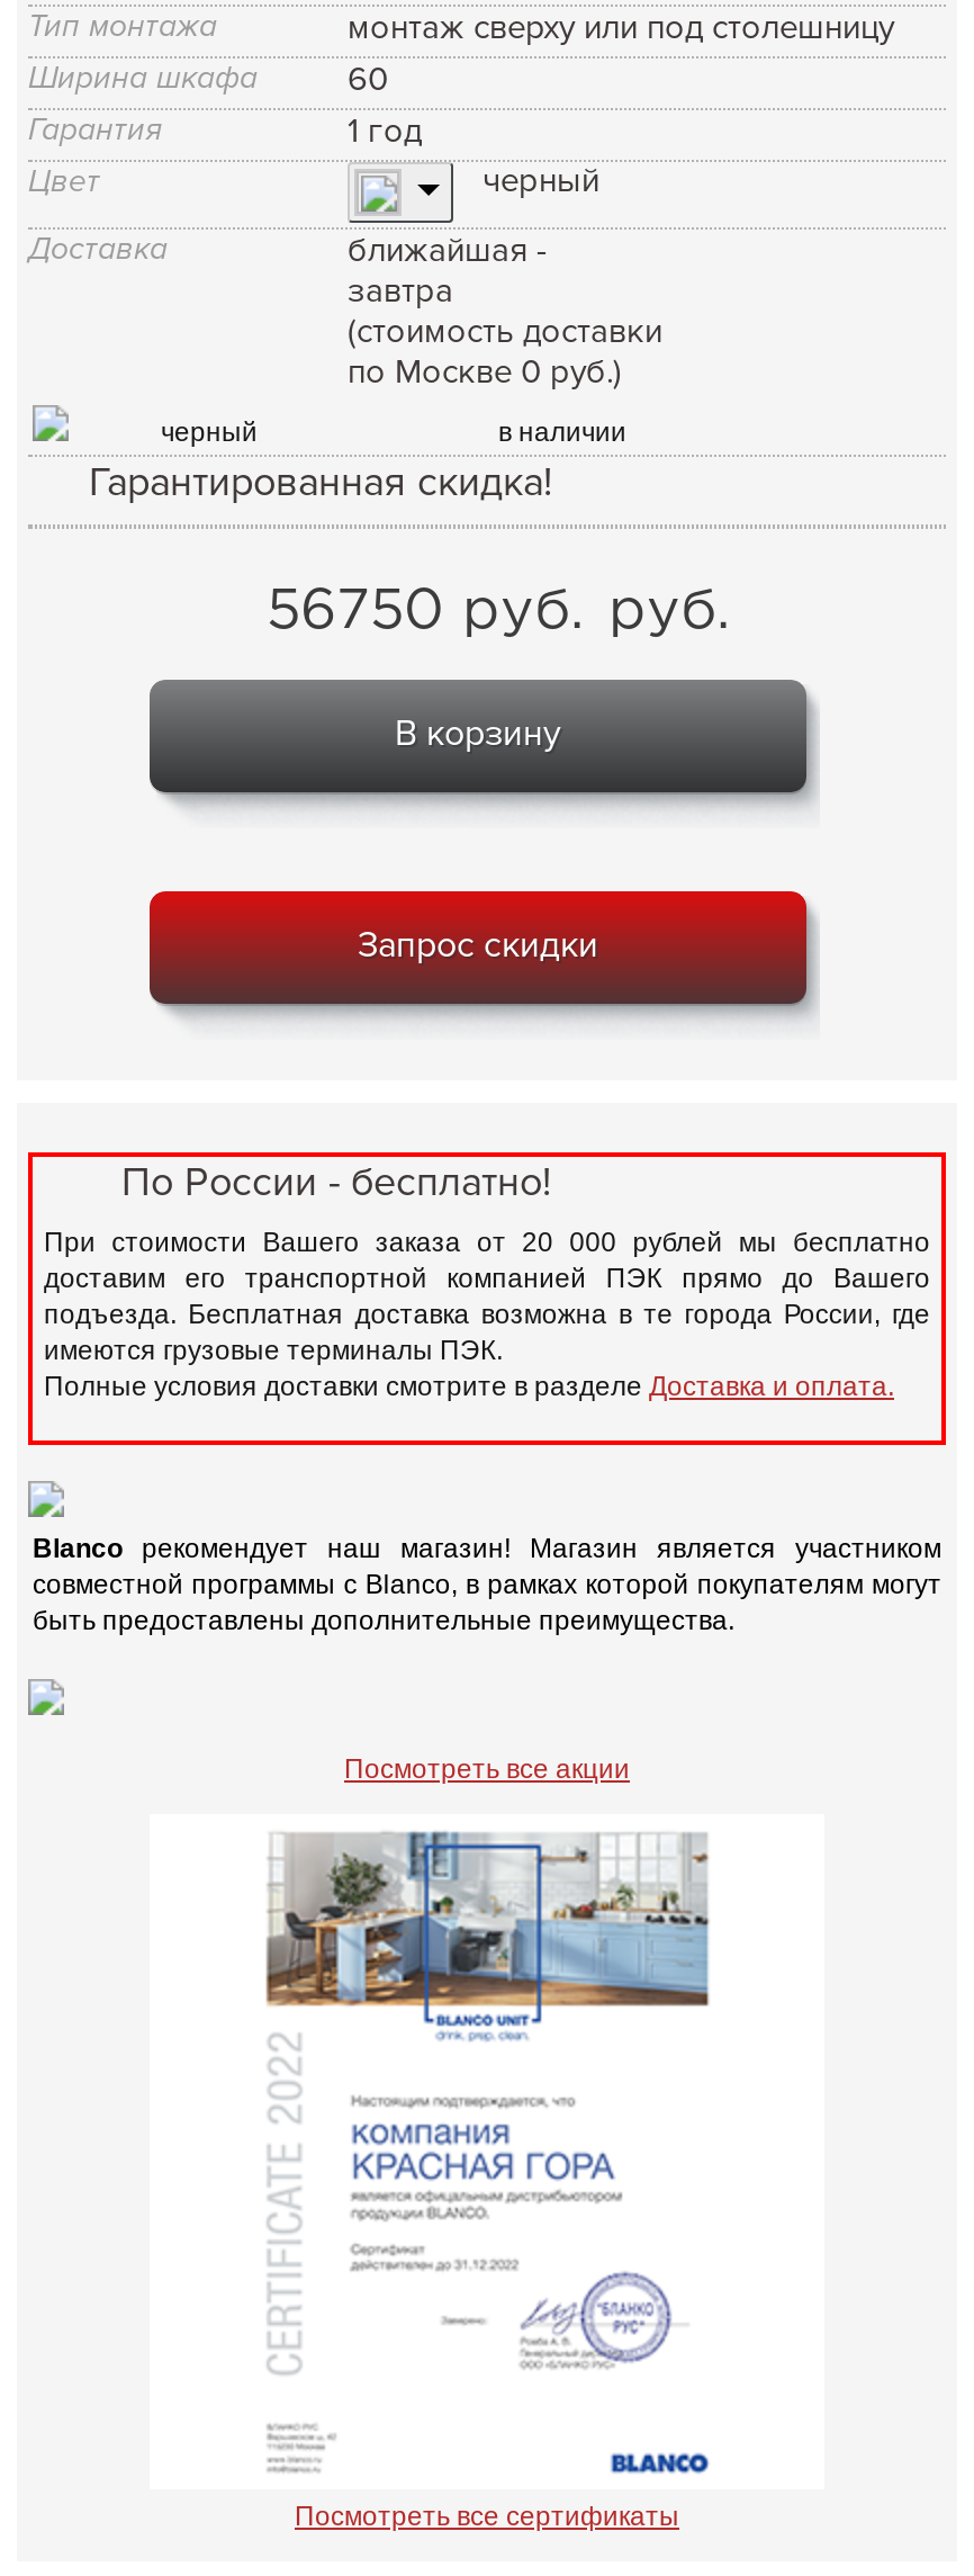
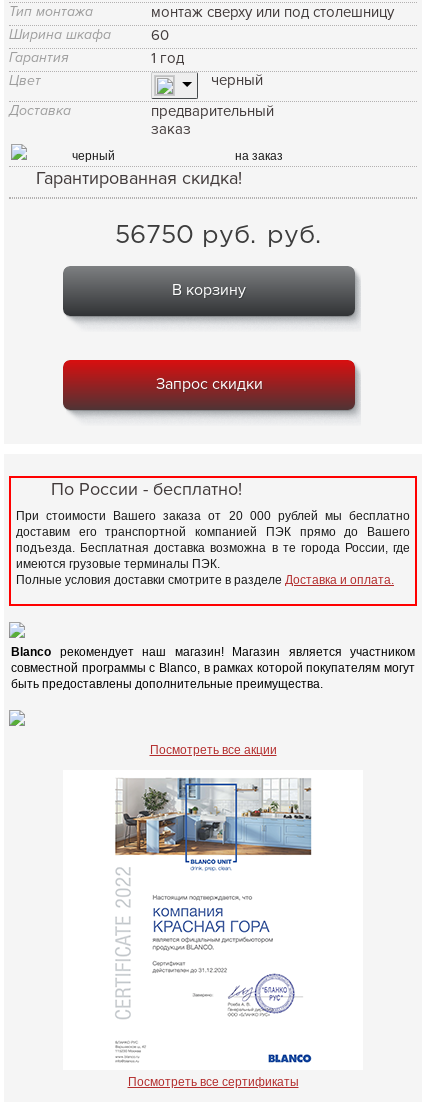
[348,229,662,391] ближайшая - | завтра | (стоимость доставки | по Москве 0 руб.) -> [151,102,274,138] предварительный | заказ
[498,416,626,447] в наличии -> [235,149,283,163] на заказ

